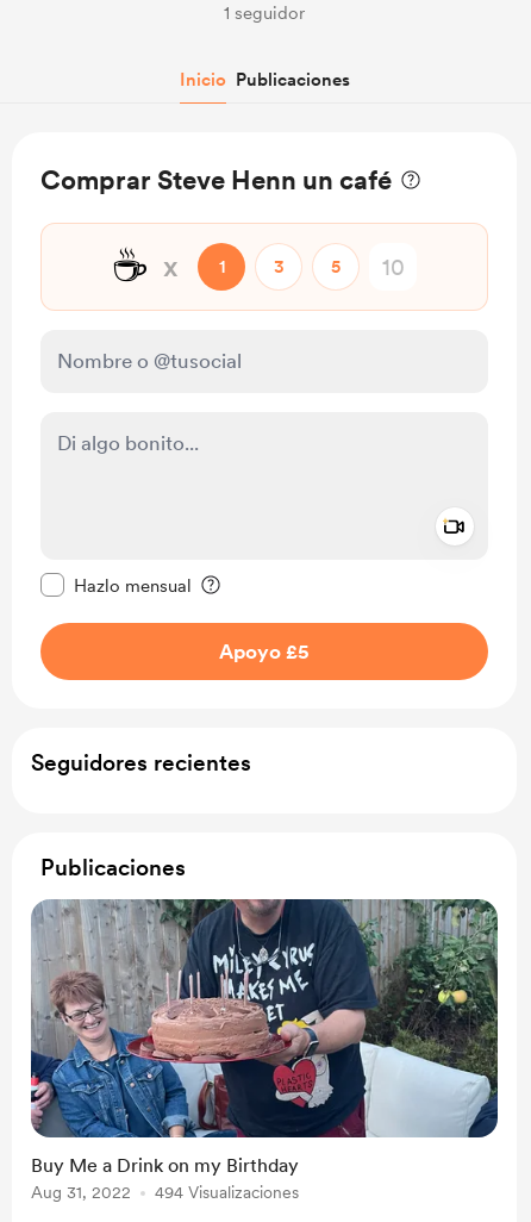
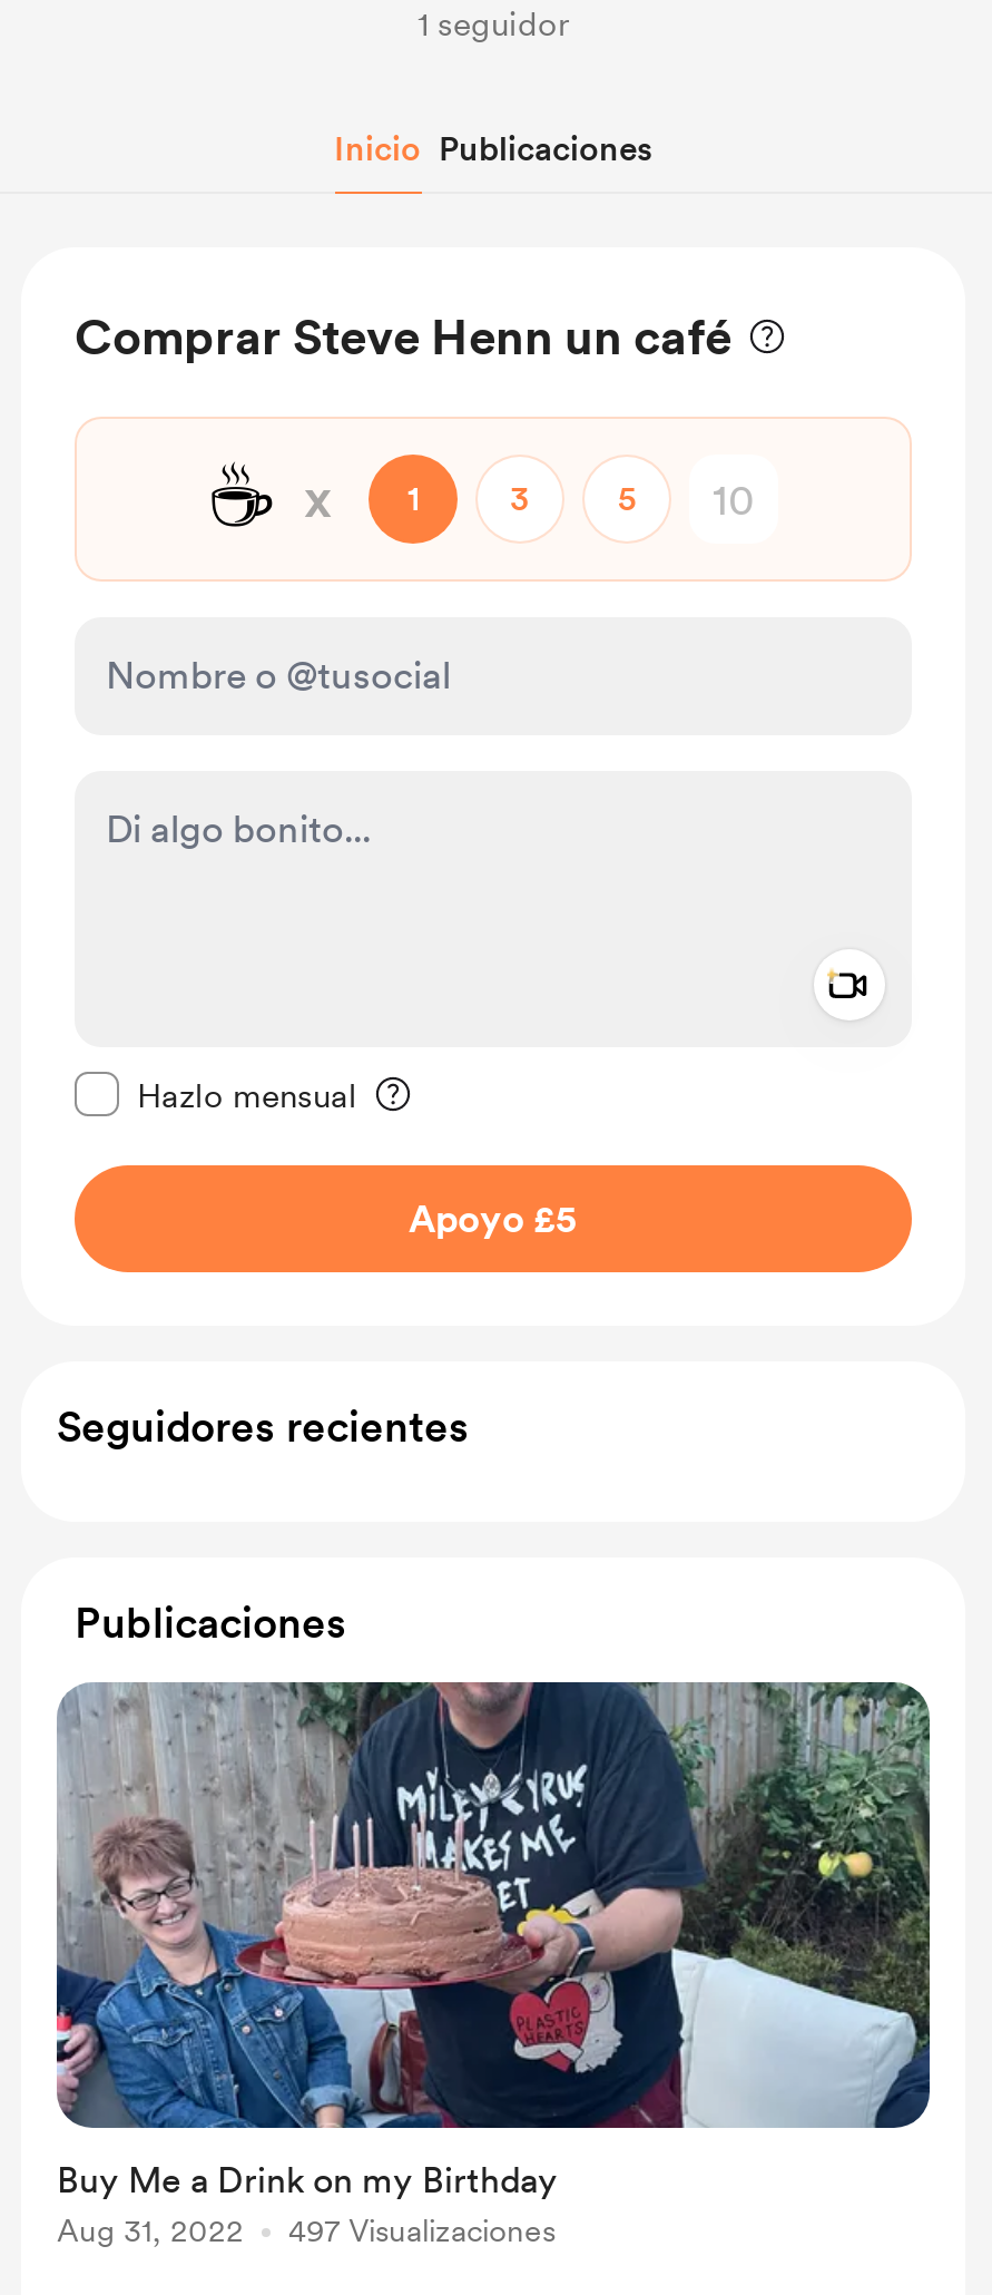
[155,1183,299,1202] 494 Visualizaciones -> [288,2213,556,2248] 497 Visualizaciones

